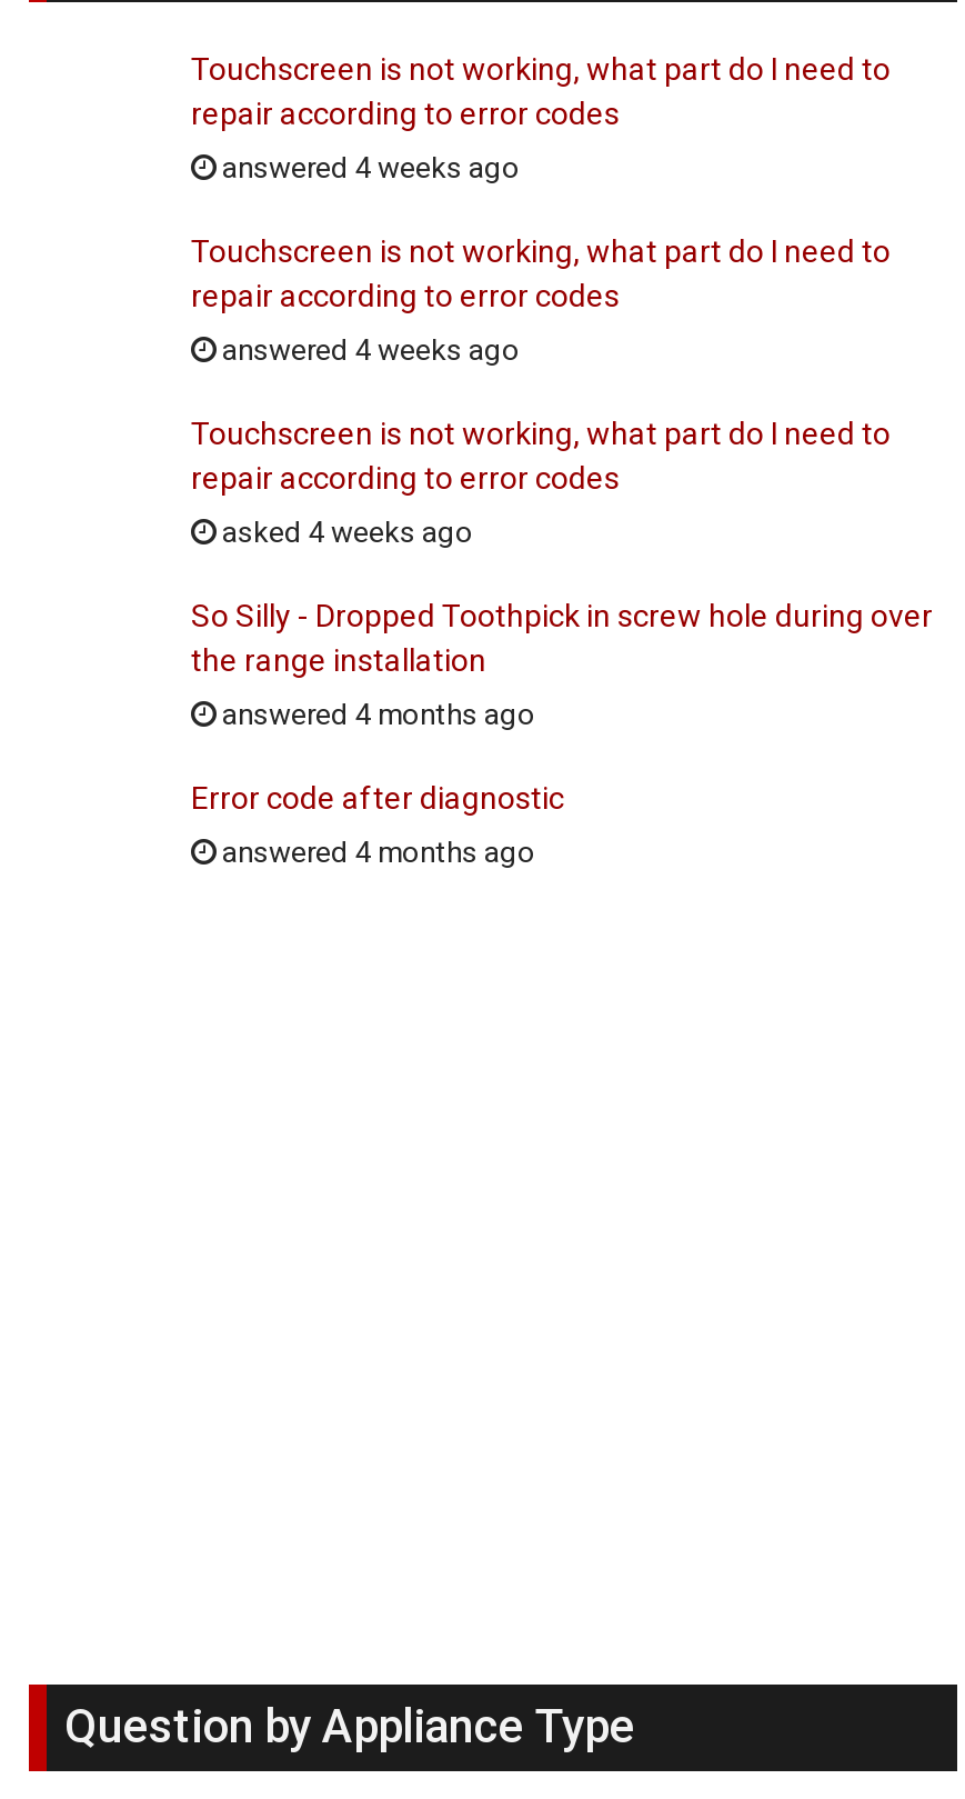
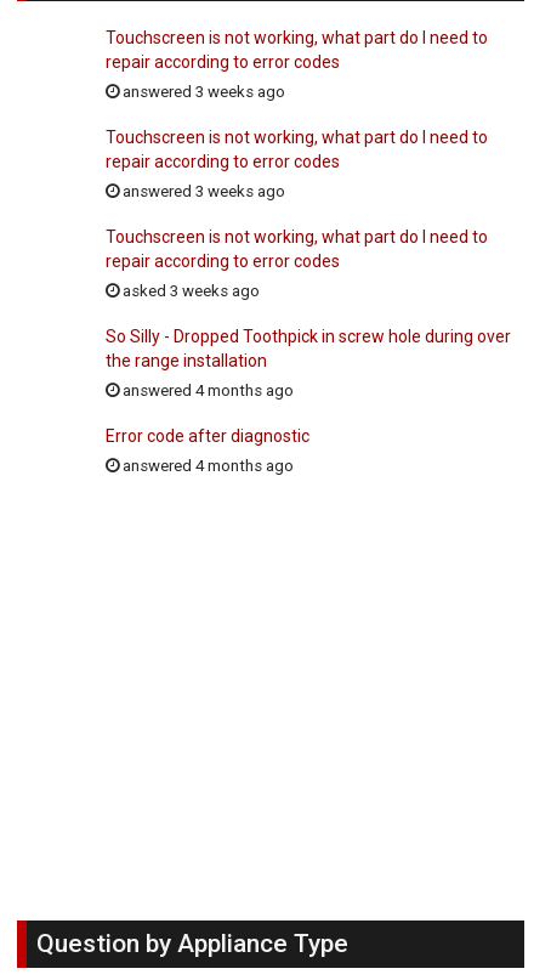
[215,152,520,185] answered 4 weeks ago -> [119,83,285,101] answered 3 weeks ago
[215,334,520,368] answered 4 weeks ago -> [119,183,285,201] answered 3 weeks ago
[215,516,473,550] asked 4 weeks ago -> [119,282,260,300] asked 3 weeks ago

